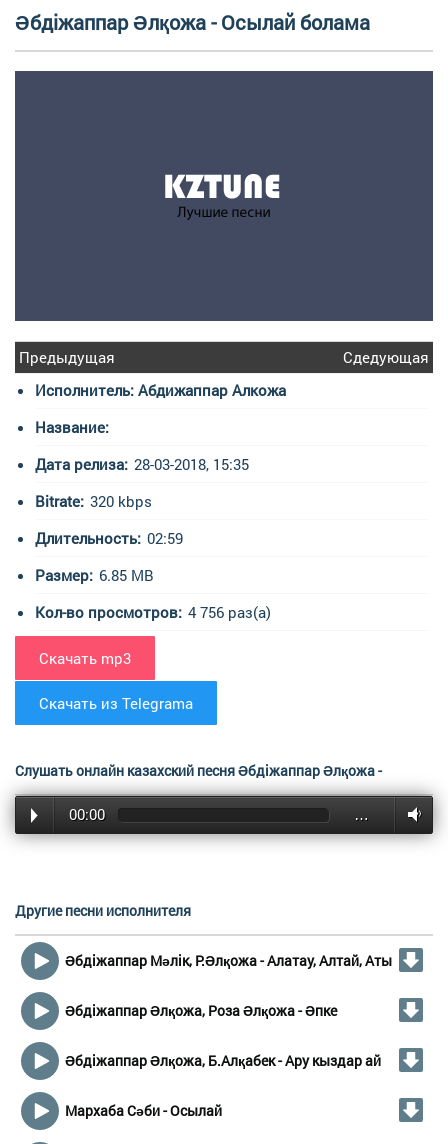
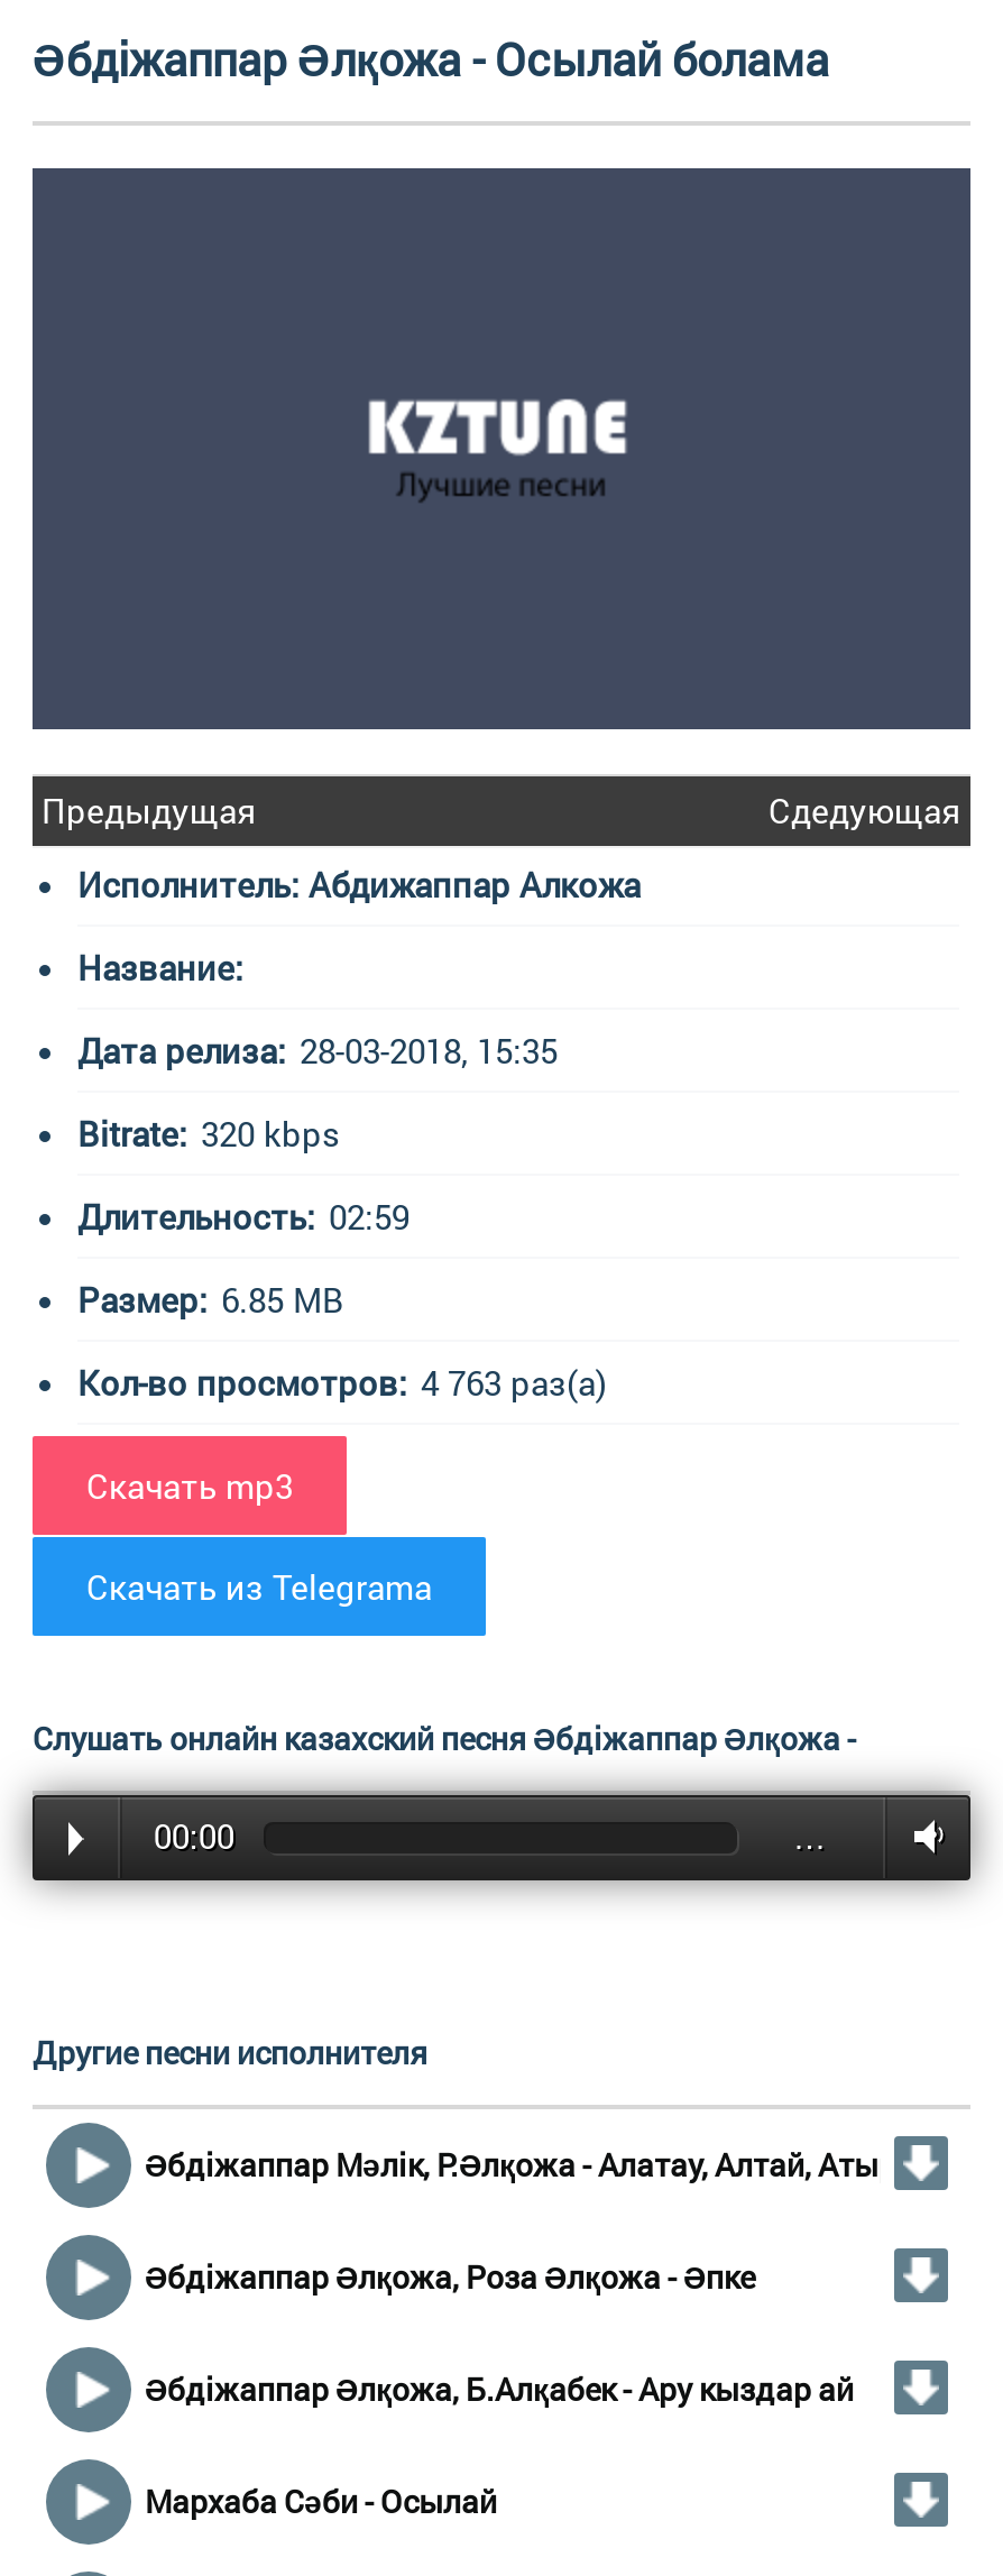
[35,602,271,622] Кол-во просмотров: 4 756 раз(а) -> [77,1361,607,1406] Кол-во просмотров: 4 763 раз(а)

